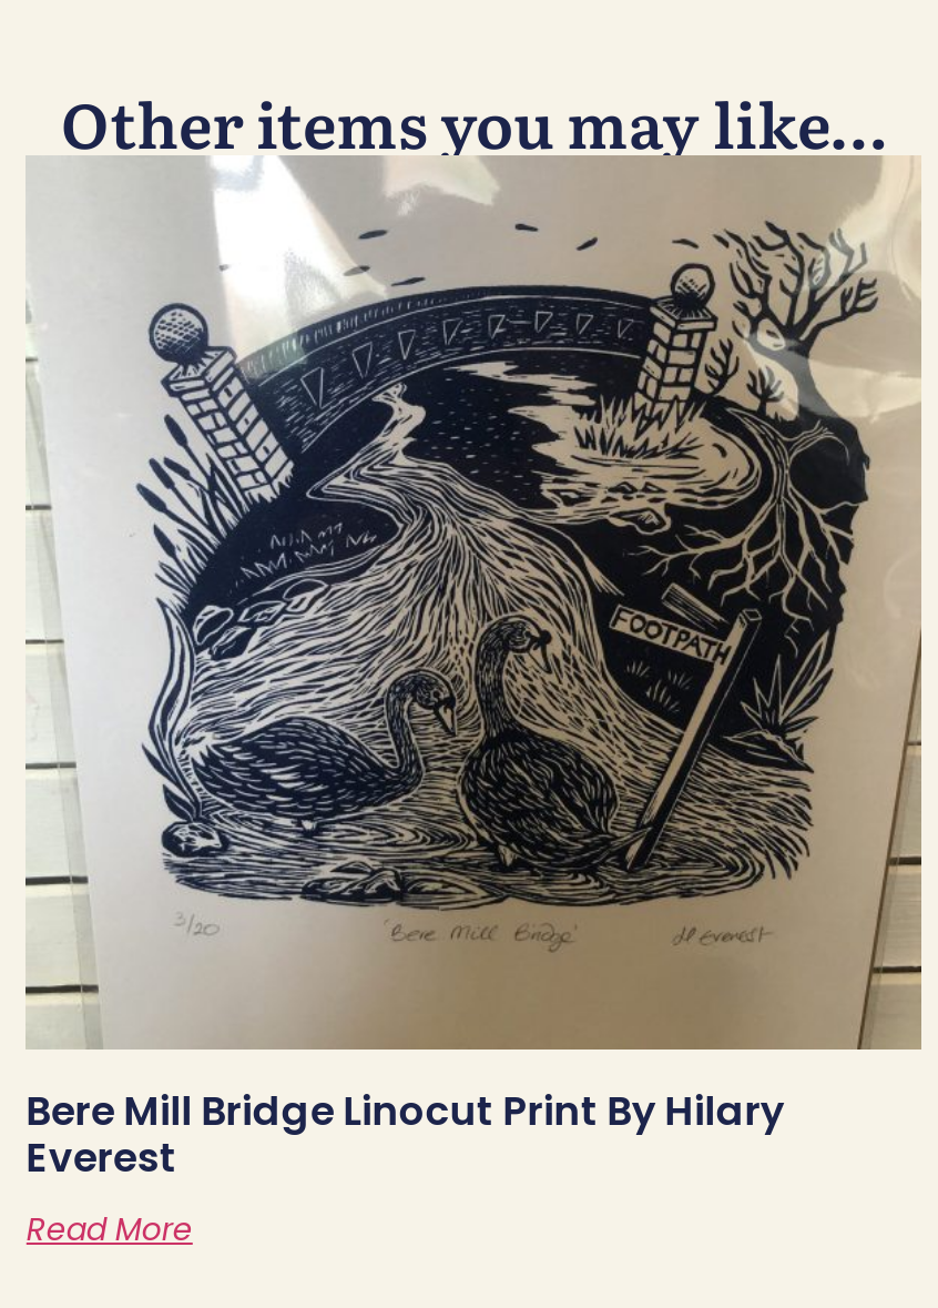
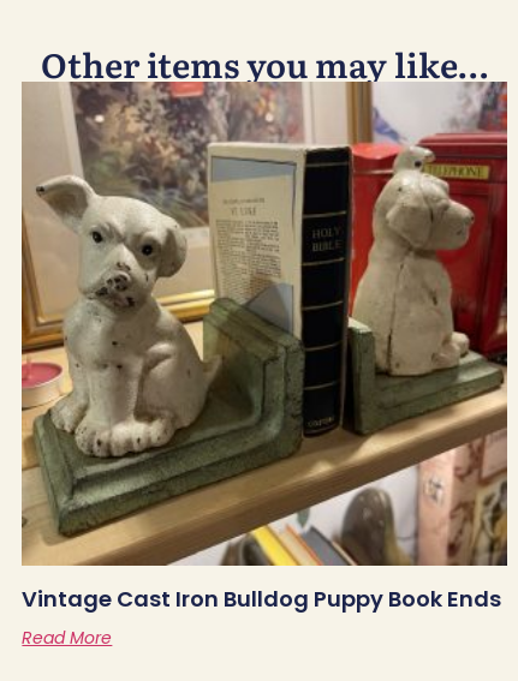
[26,158,921,1185] [image] | Bere Mill Bridge Linocut Print By Hilary | Everest -> [20,80,507,614] [image] | Vintage Cast Iron Bulldog Puppy Book Ends

